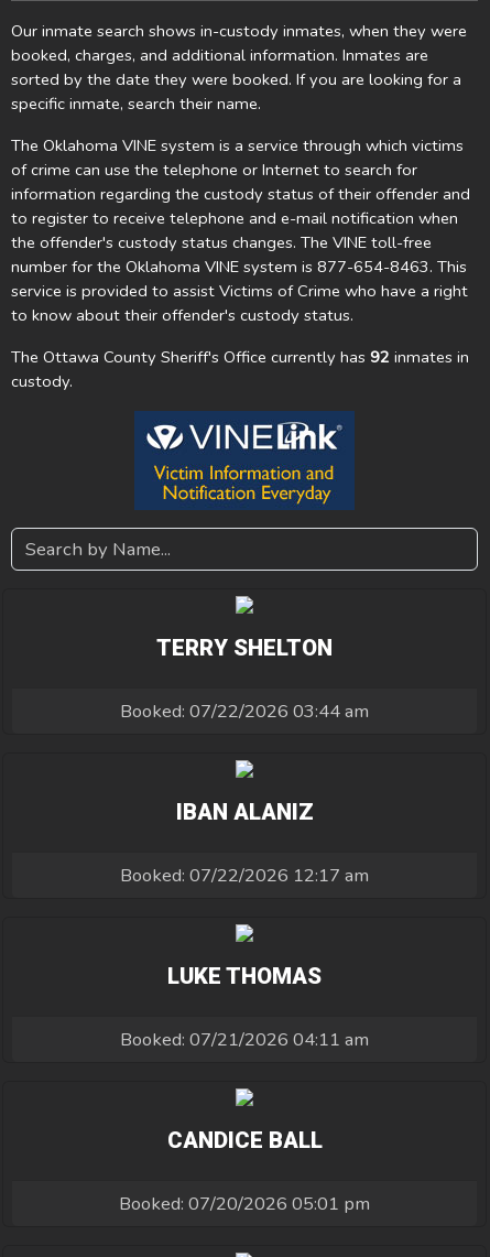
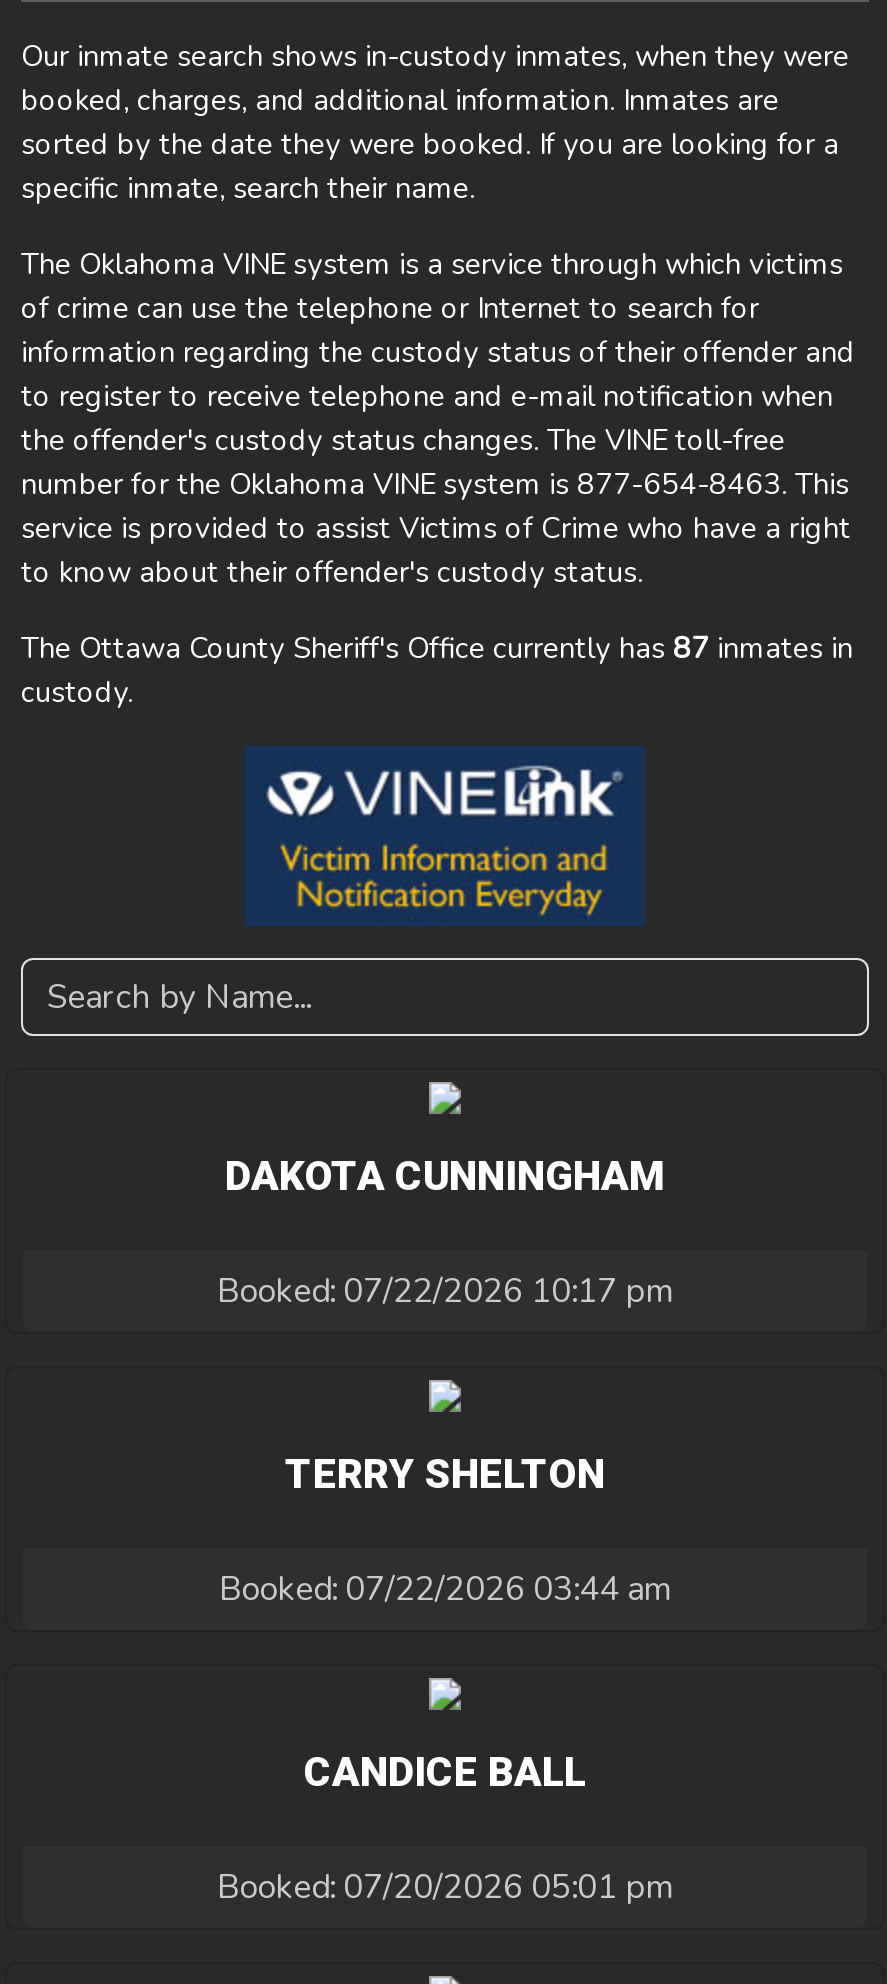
[11,346,469,368] The Ottawa County Sheriff's Office currently has 92 inmates in -> [21,627,853,667] The Ottawa County Sheriff's Office currently has 87 inmates in
none -> [217,1151,673,1313] DAKOTA CUNNINGHAM | Booked: 07/22/2026 10:17 pm
moved [120,634,369,723] -> [219,1449,671,1611]: TERRY SHELTON | Booked: 07/22/2026 03:44 am
[120,798,369,888] IBAN ALANIZ | Booked: 07/22/2026 12:17 am -> none
[120,963,369,1052] LUKE THOMAS | Booked: 07/21/2026 04:11 am -> none

